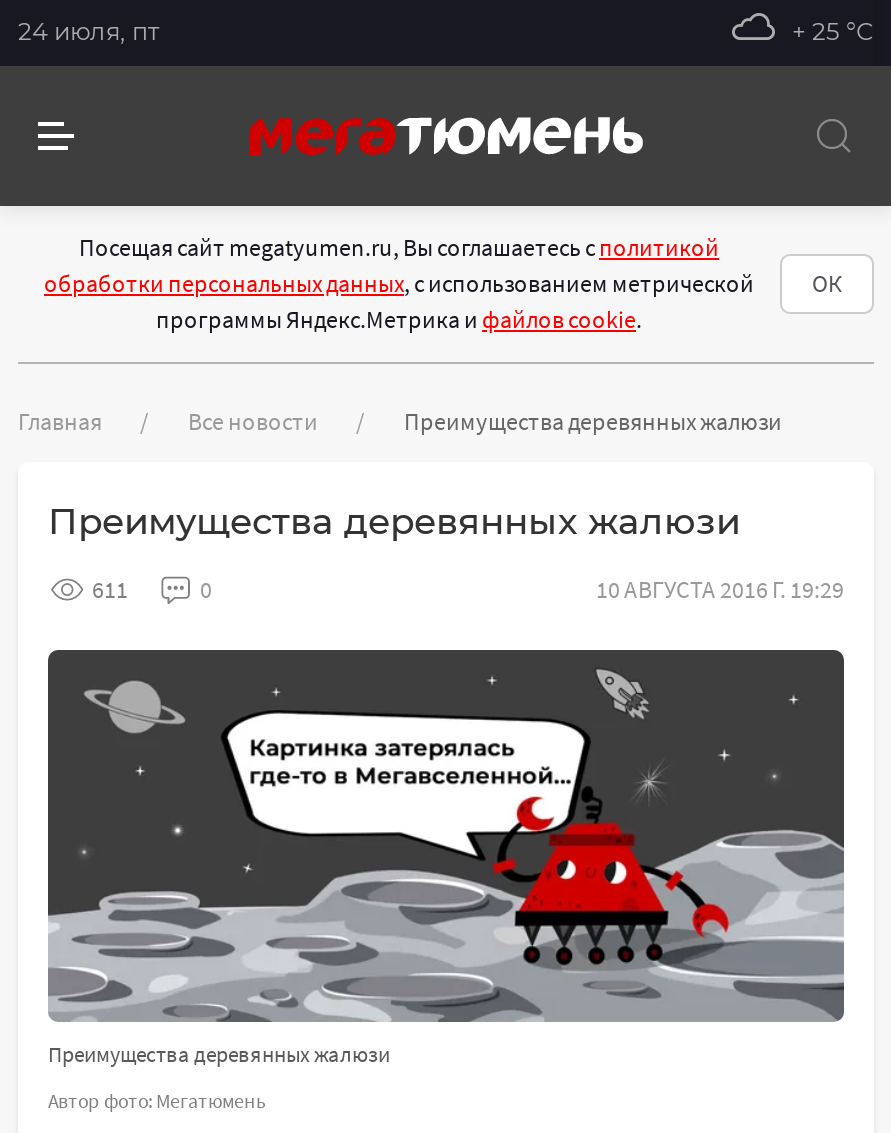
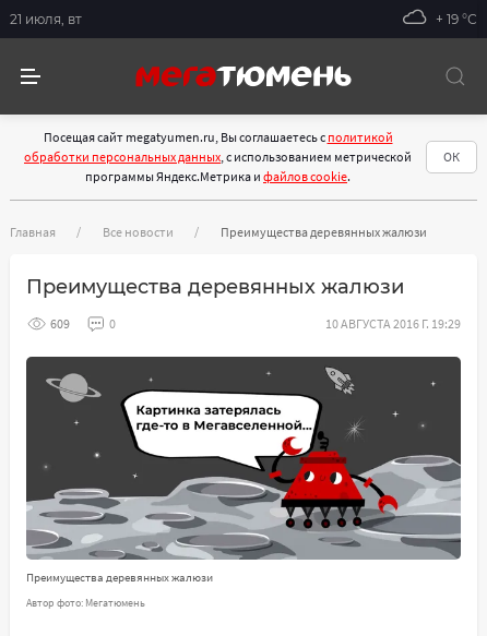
[18,15,160,45] 24 июля, пт -> [10,10,82,27] 21 июля, вт
[792,15,874,45] + 25 °С -> [436,10,477,27] + 19 °С
[92,574,128,604] 611 -> [50,315,70,332] 609

